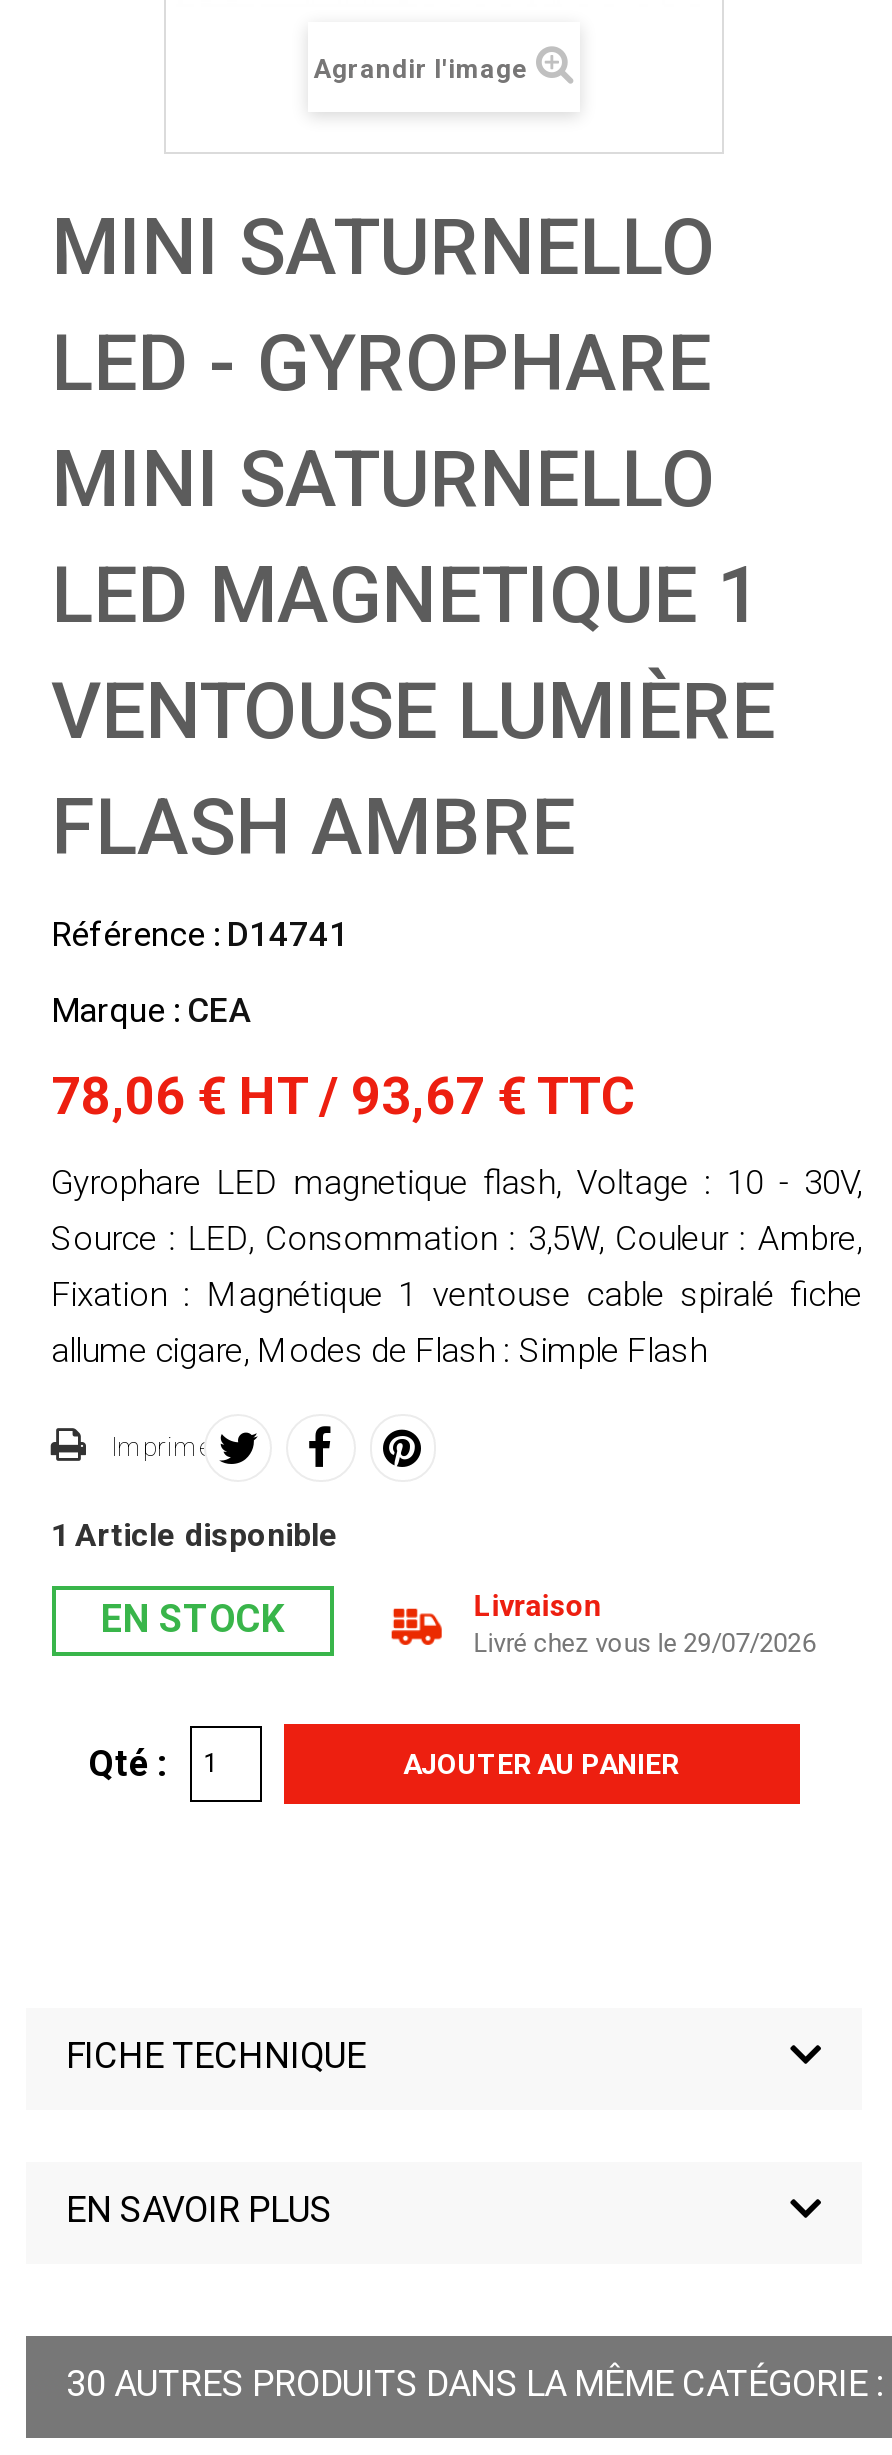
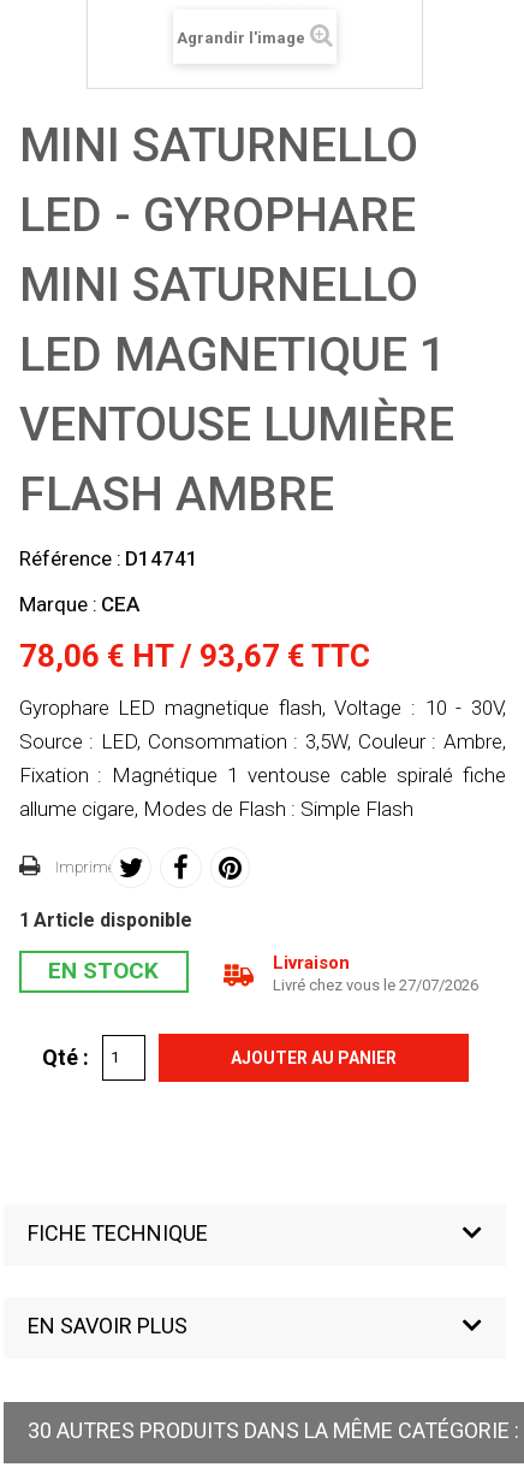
[473,1627,815,1657] Livré chez vous le 29/07/2026 -> [272,976,478,994] Livré chez vous le 27/07/2026

